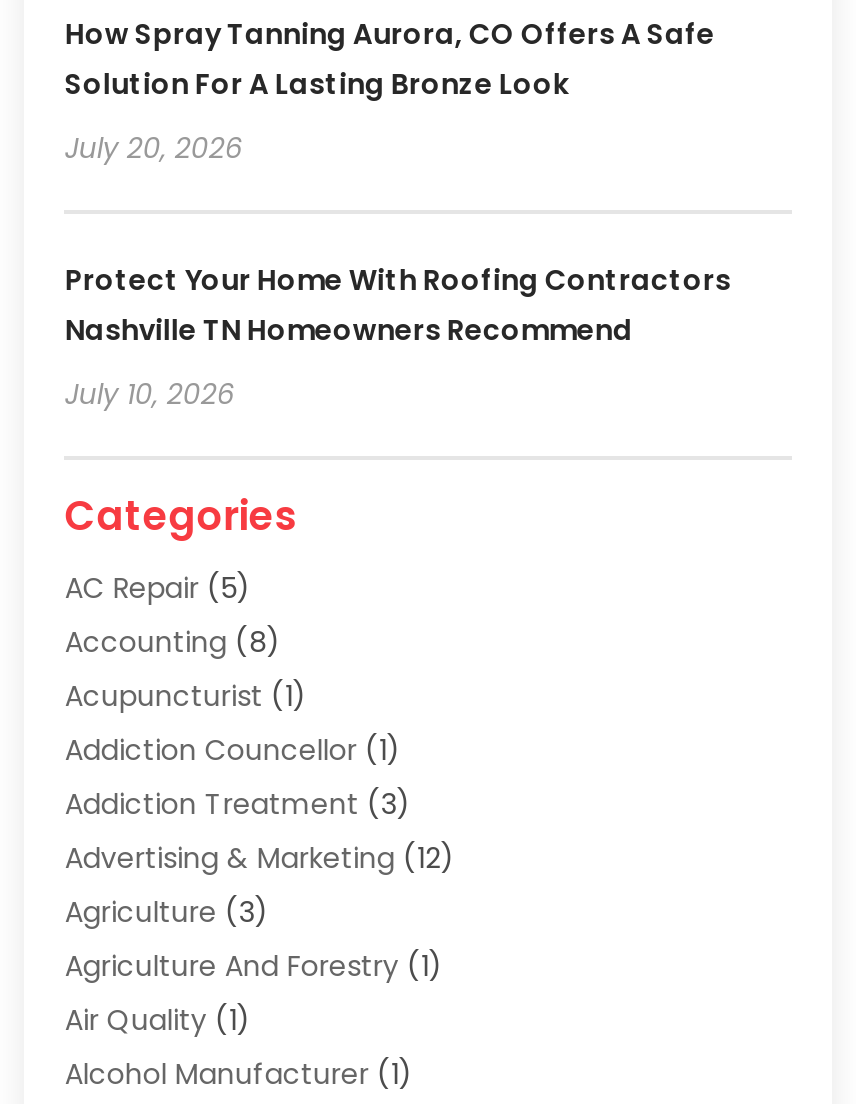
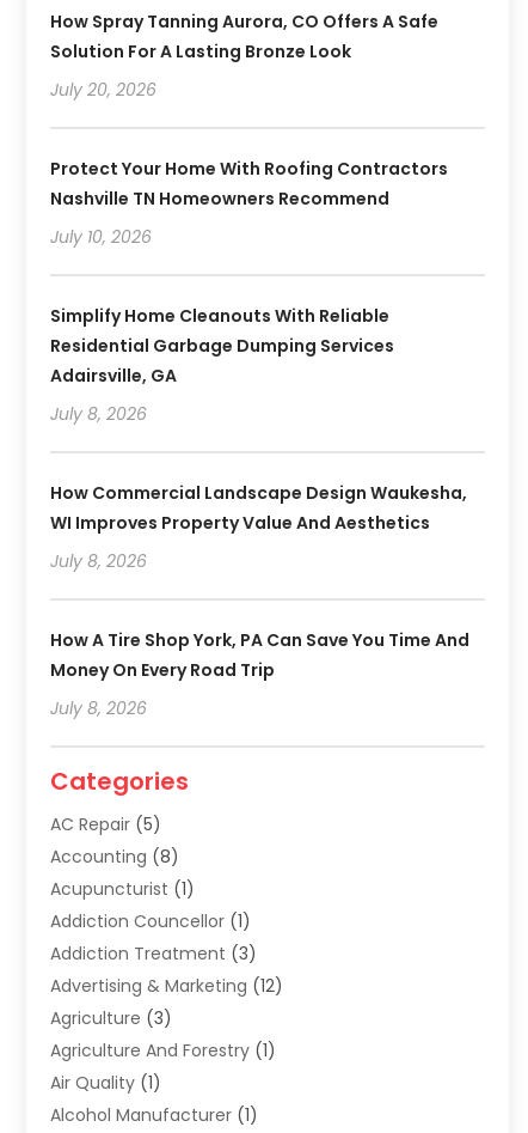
none -> [51,304,470,720] Simplify Home Cleanouts With Reliable | Residential Garbage Dumping Services | Adairsville, GA | July 8, 2026 | How Commercial Landscape Design Waukesha, | WI Improves Property Value And Aesthetics | July 8, 2026 | How A Tire Shop York, PA Can Save You Time And | Money On Every Road Trip | July 8, 2026

